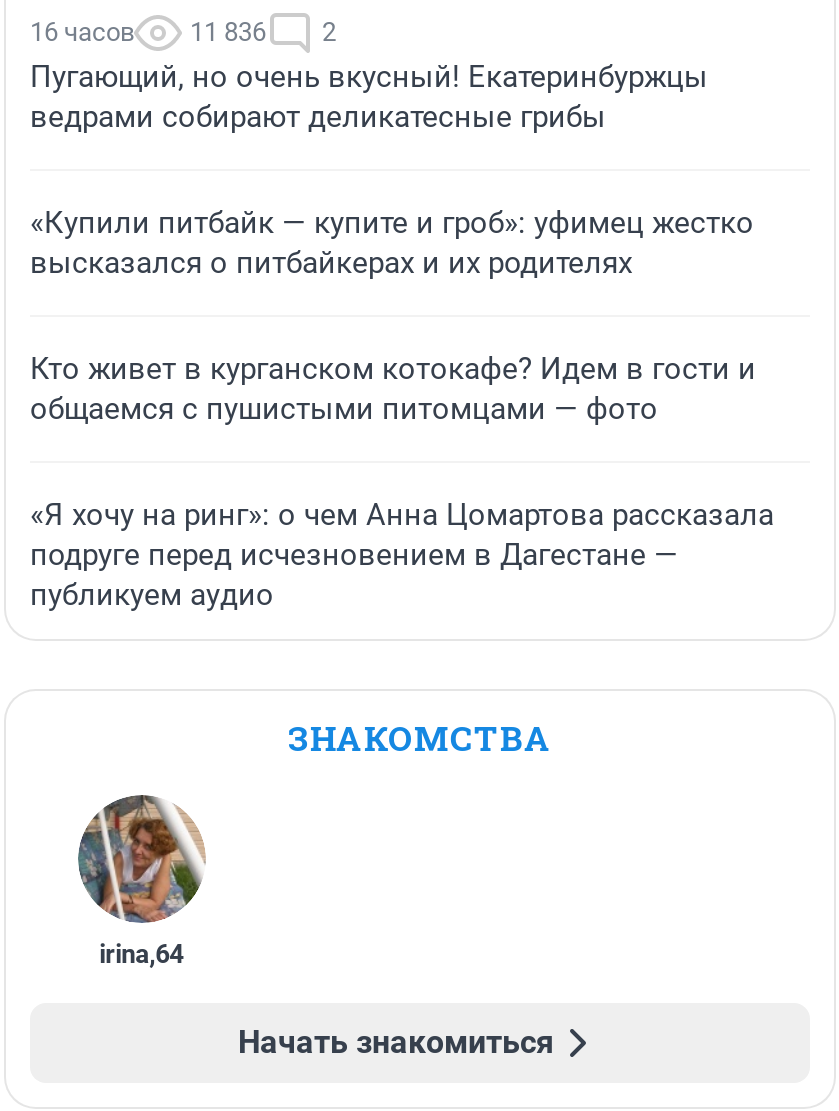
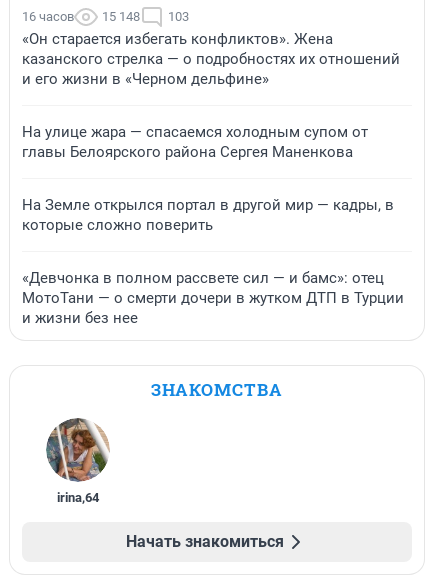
[30,17,708,135] 11 836 | 2 | Пугающий, но очень вкусный! Екатеринбуржцы | ведрами собирают деликатесные грибы -> [22,9,400,88] 15 148 | 103 | «Он старается избегать конфликтов». Жена | казанского стрелка — о подробностях их отношений | и его жизни в «Черном дельфине»
[30,205,754,281] «Купили питбайк — купите и гроб»: уфимец жестко | высказался о питбайкерах и их родителях -> [22,123,368,161] На улице жара — спасаемся холодным супом от | главы Белоярского района Сергея Маненкова
[30,351,756,427] Кто живет в курганском котокафе? Идем в гости и | общаемся с пушистыми питомцами — фото -> [22,196,394,234] На Земле открылся портал в другой мир — кадры, в | которые сложно поверить
[30,497,774,613] «Я хочу на ринг»: о чем Анна Цомартова рассказала | подруге перед исчезновением в Дагестане — | публикуем аудио -> [22,269,404,327] «Девчонка в полном рассвете сил — и бамс»: отец | МотоТани — о смерти дочери в жутком ДТП в Турции | и жизни без нее

